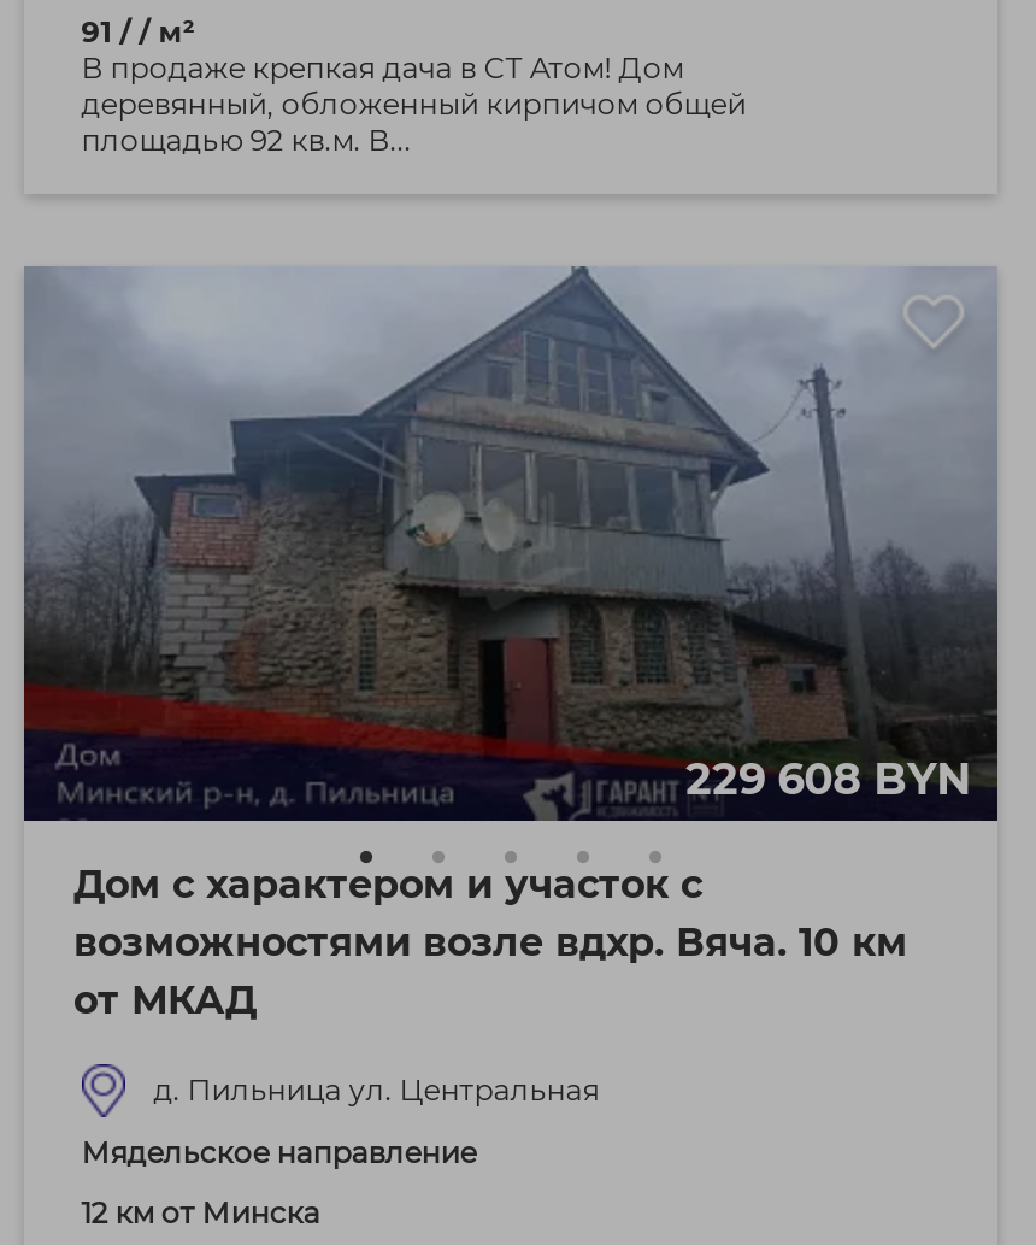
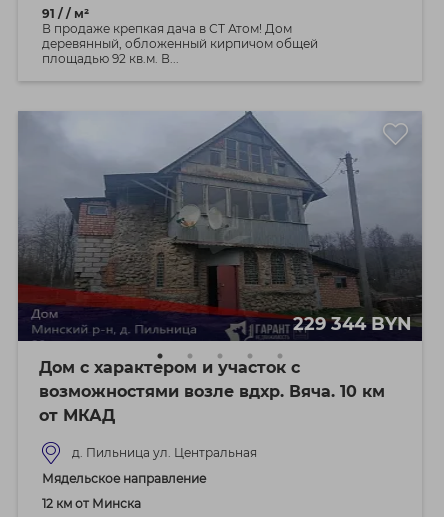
[686,753,972,806] 229 608 BYN -> [293,313,412,335] 229 344 BYN

